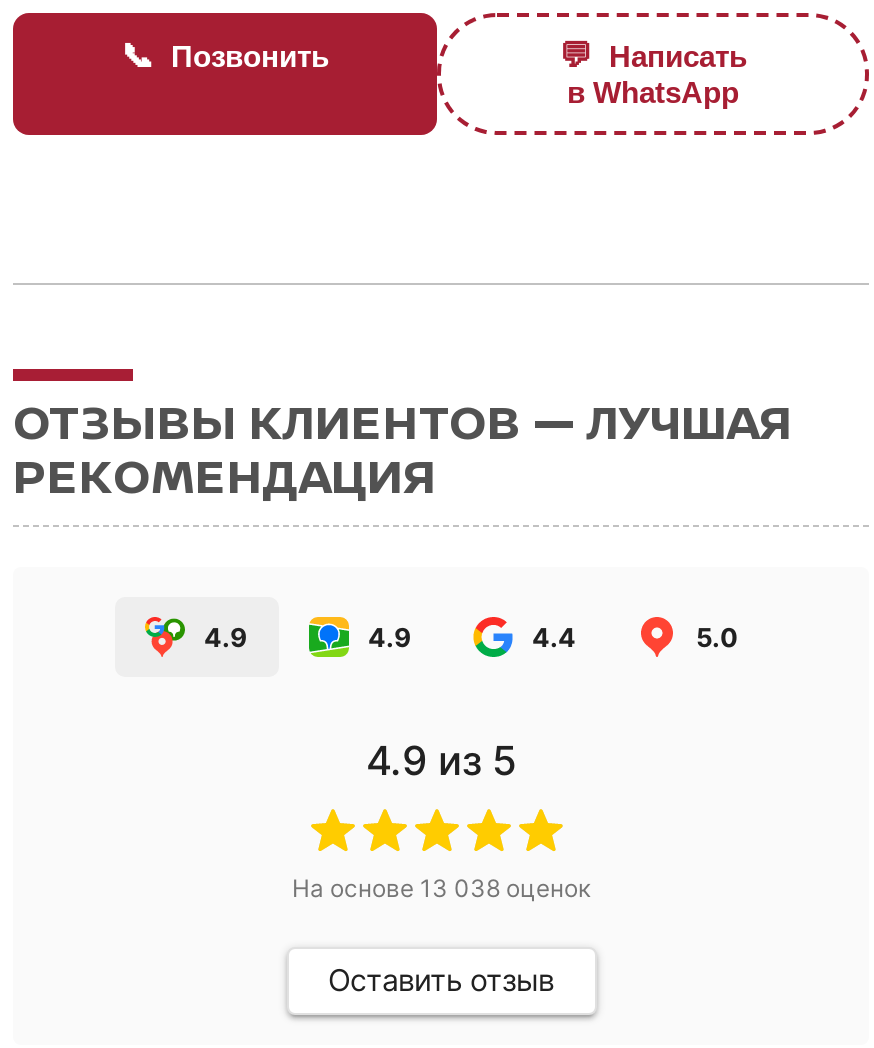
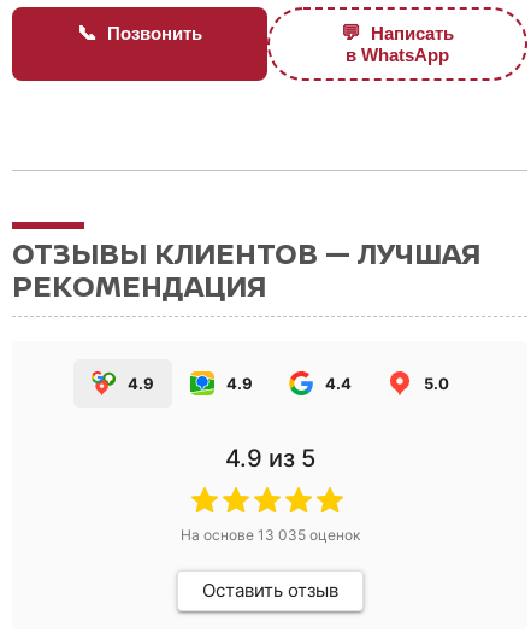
[292,873,590,903] На основе 13 038 оценок -> [180,526,359,544] На основе 13 035 оценок

